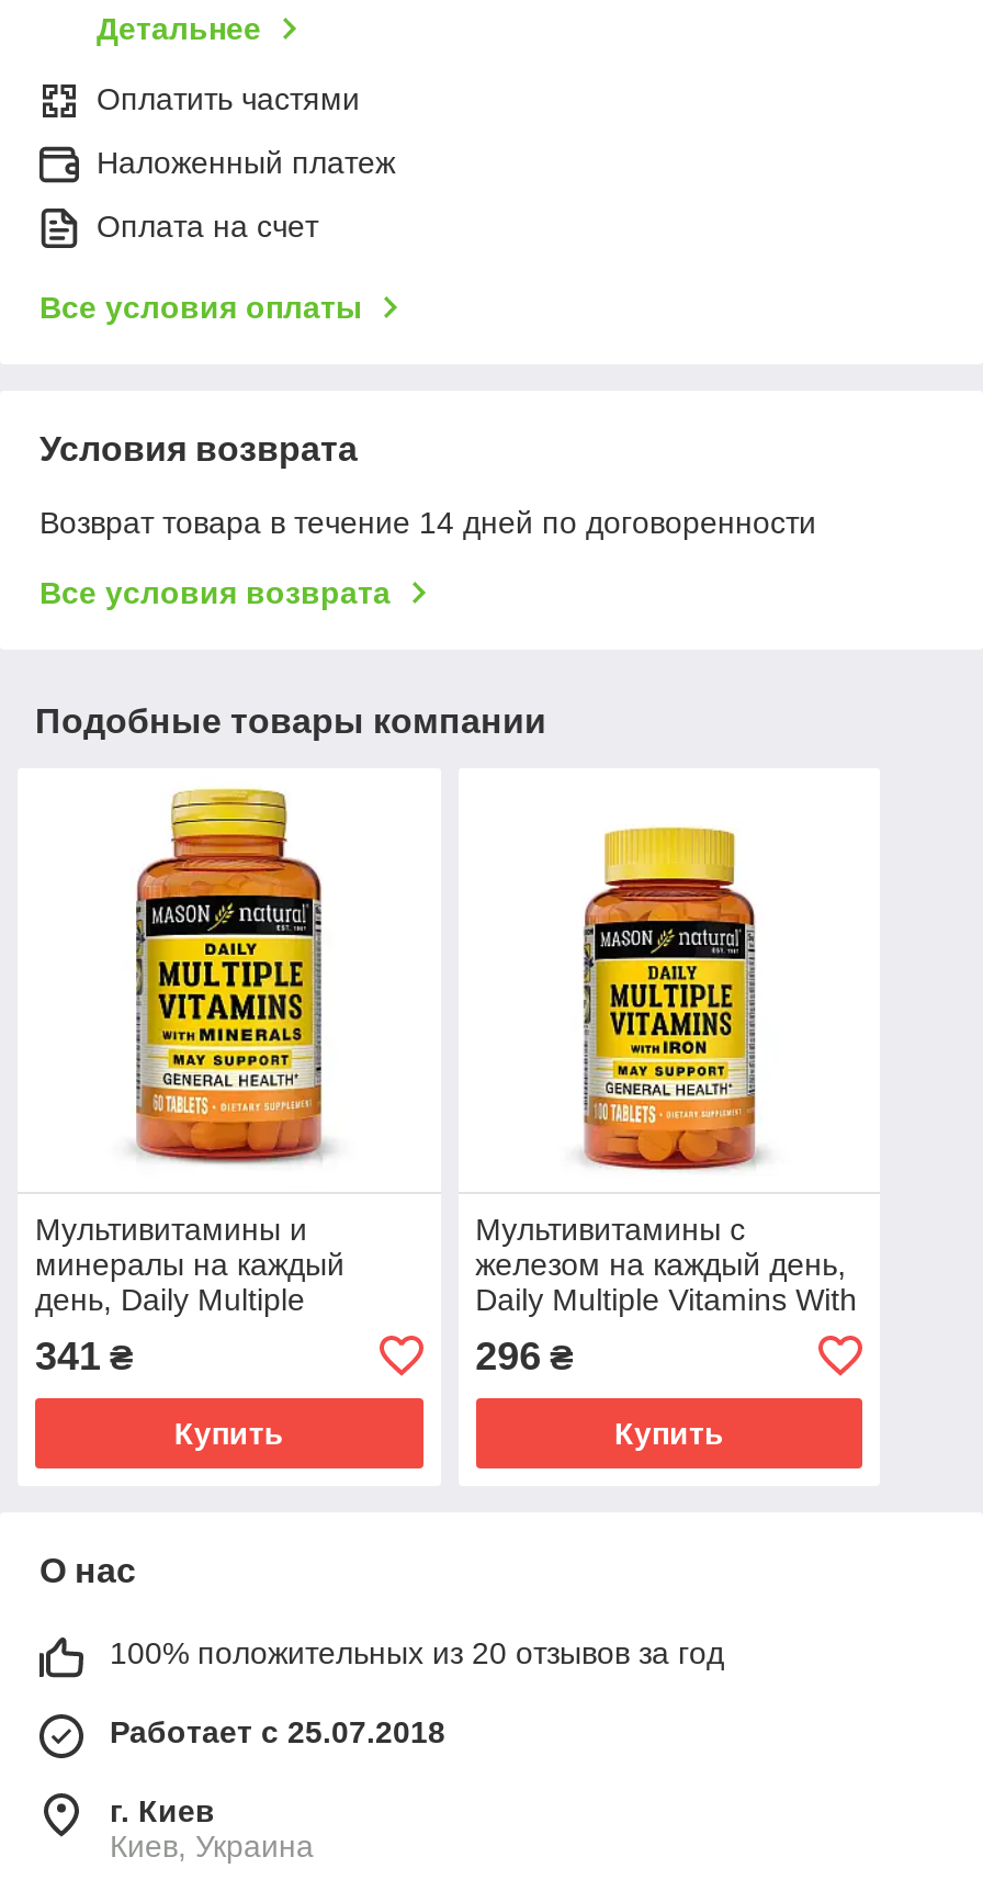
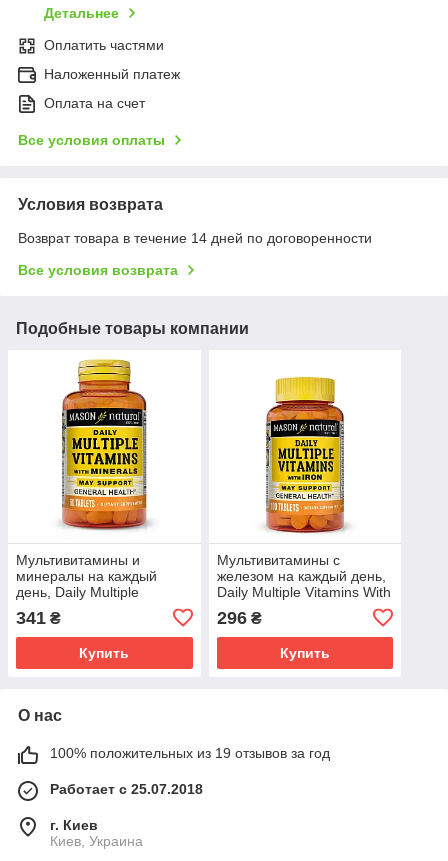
[110,1635,724,1670] 100% положительных из 20 отзывов за год -> [50,745,330,761] 100% положительных из 19 отзывов за год

